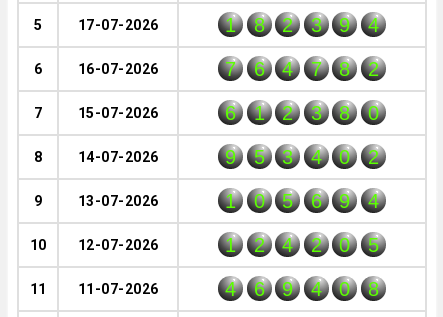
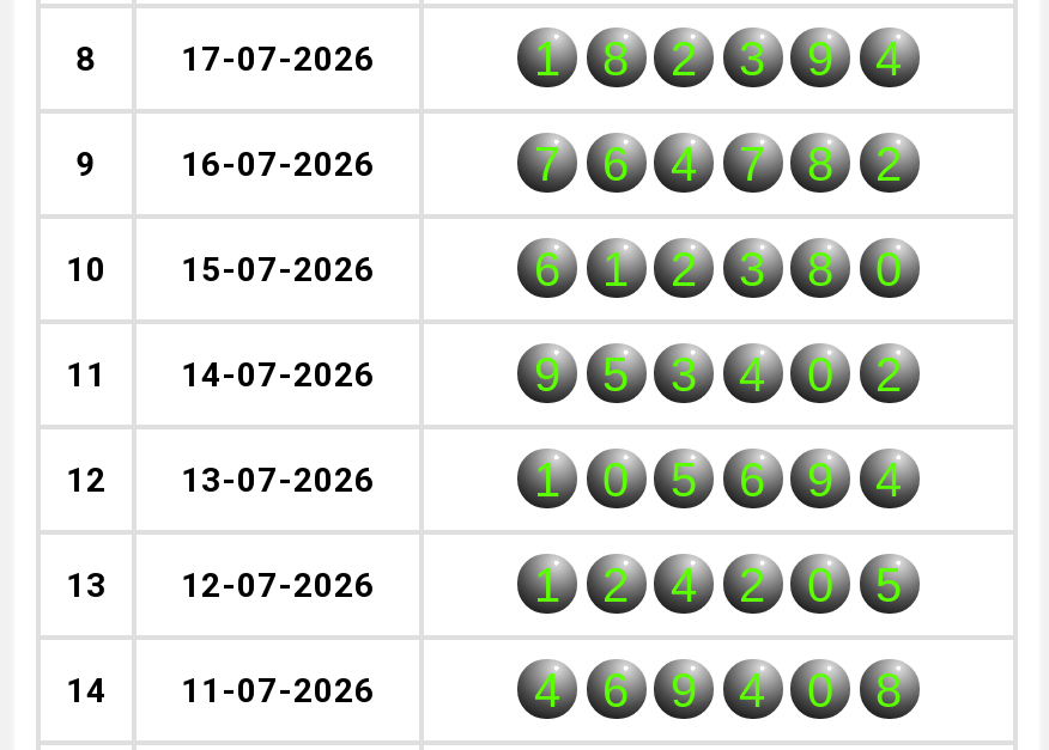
[34,17,42,33] 5 -> [76,40,96,79] 8
[34,61,42,77] 6 -> [76,146,96,184] 9
[34,105,42,121] 7 -> [66,251,107,289] 10
[34,149,42,165] 8 -> [66,356,107,394] 11
[34,193,42,209] 9 -> [66,461,107,500] 12
[29,237,158,253] 10 12-07-2026 -> [66,567,375,605] 13 12-07-2026
[29,281,158,297] 11 11-07-2026 -> [66,672,375,710] 14 11-07-2026

